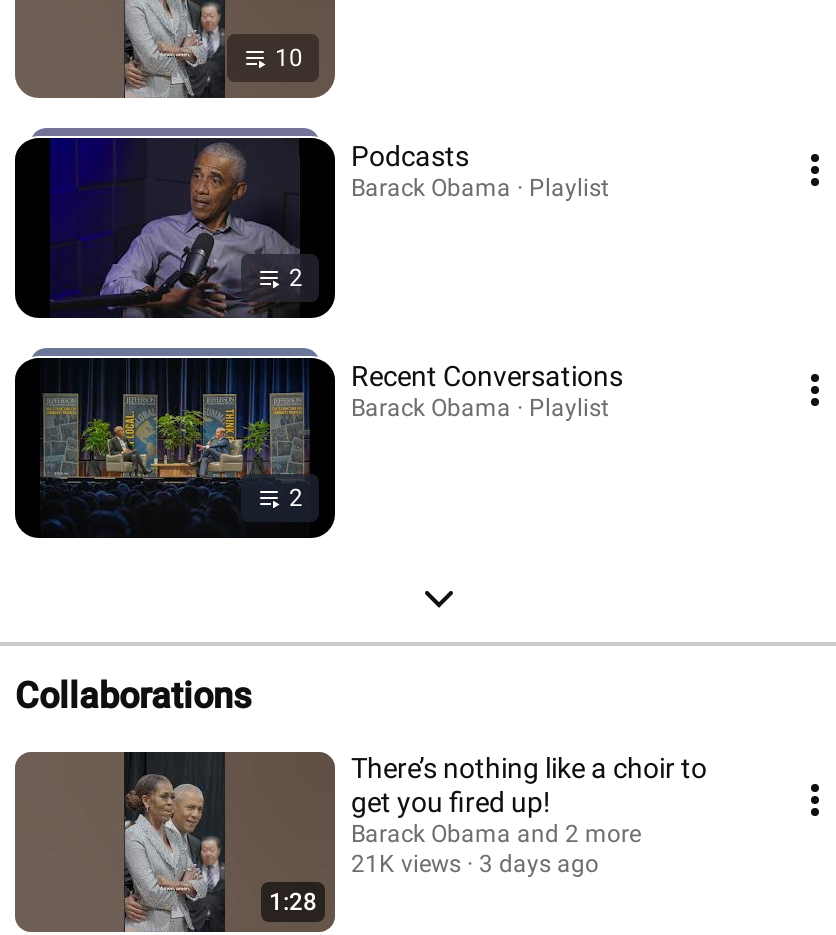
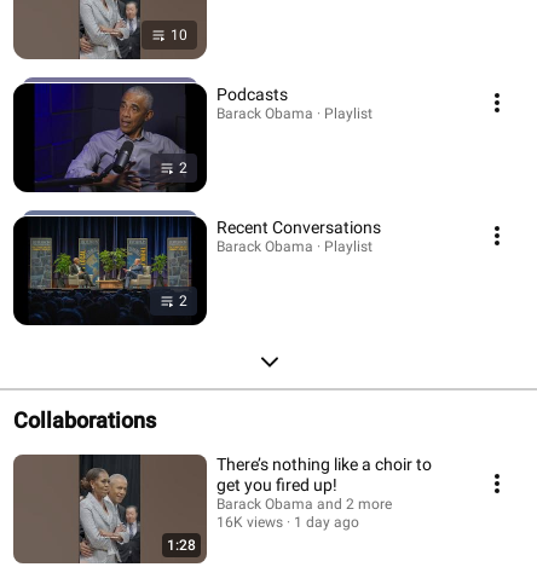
[351,850,461,878] 21K views -> [216,514,283,531] 16K views
[479,850,599,878] 3 days ago -> [294,514,359,531] 1 day ago

